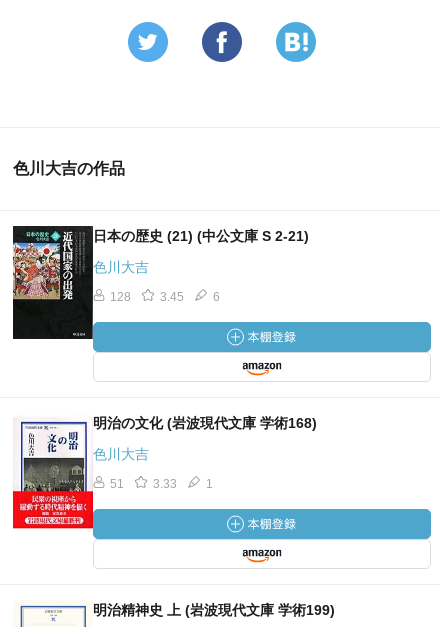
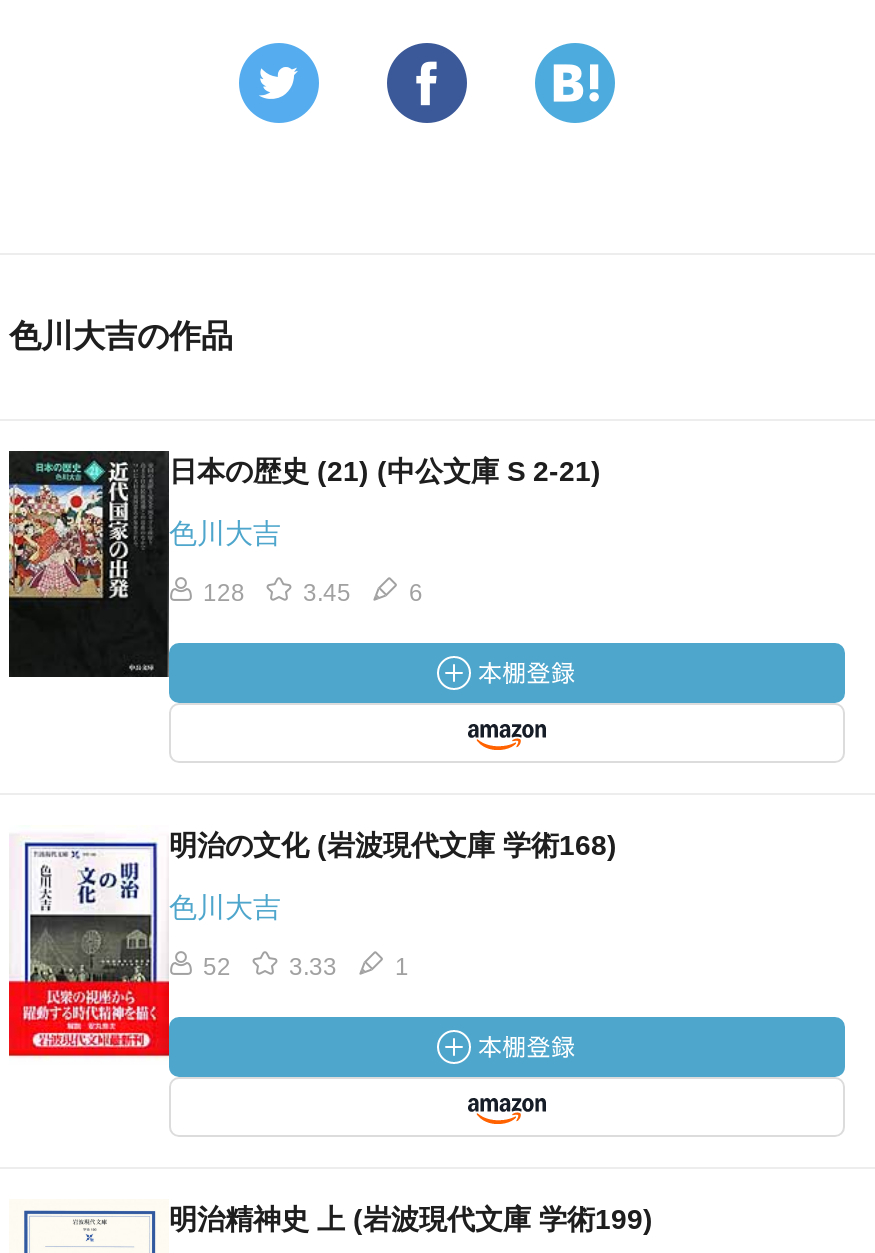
[110,477,124,491] 51 -> [203,953,231,981] 52

